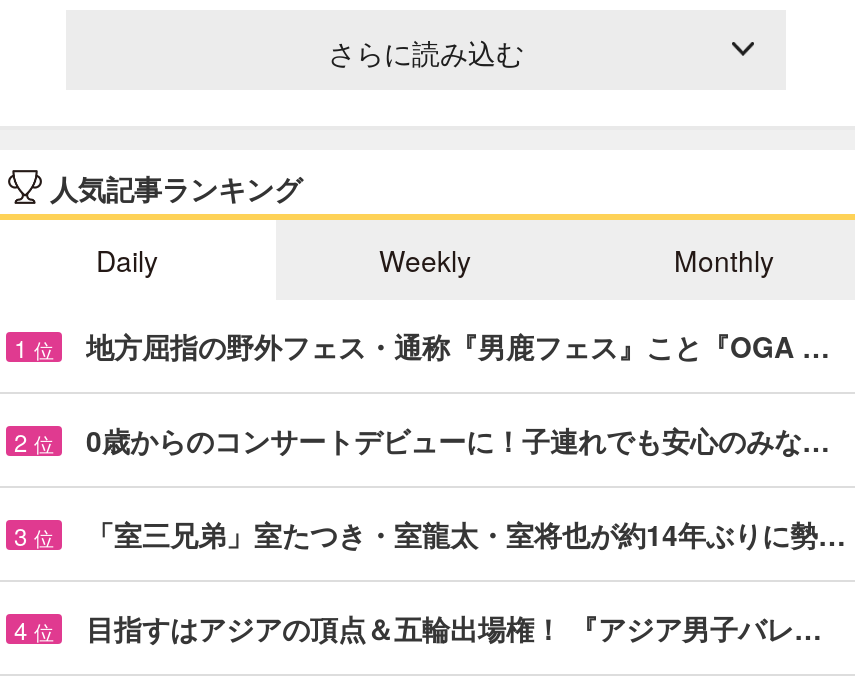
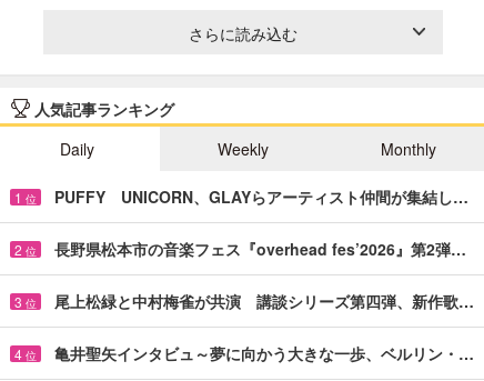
[86,326,830,366] 地方屈指の野外フェス・通称『男鹿フェス』こと『OGA … -> [54,185,468,207] PUFFY UNICORN、GLAYらアーティスト仲間が集結し…
[86,420,830,460] 0歳からのコンサートデビューに！子連れでも安心のみな… -> [54,237,466,260] 長野県松本市の音楽フェス『overhead fes’2026』第2弾…
[86,514,846,554] 「室三兄弟」室たつき・室龍太・室将也が約14年ぶりに勢… -> [54,290,474,312] 尾上松緑と中村梅雀が共演 講談シリーズ第四弾、新作歌…
[86,608,822,648] 目指すはアジアの頂点＆五輪出場権！ 『アジア男子バレ… -> [54,342,474,364] 亀井聖矢インタビュ～夢に向かう大きな一歩、ベルリン・…

